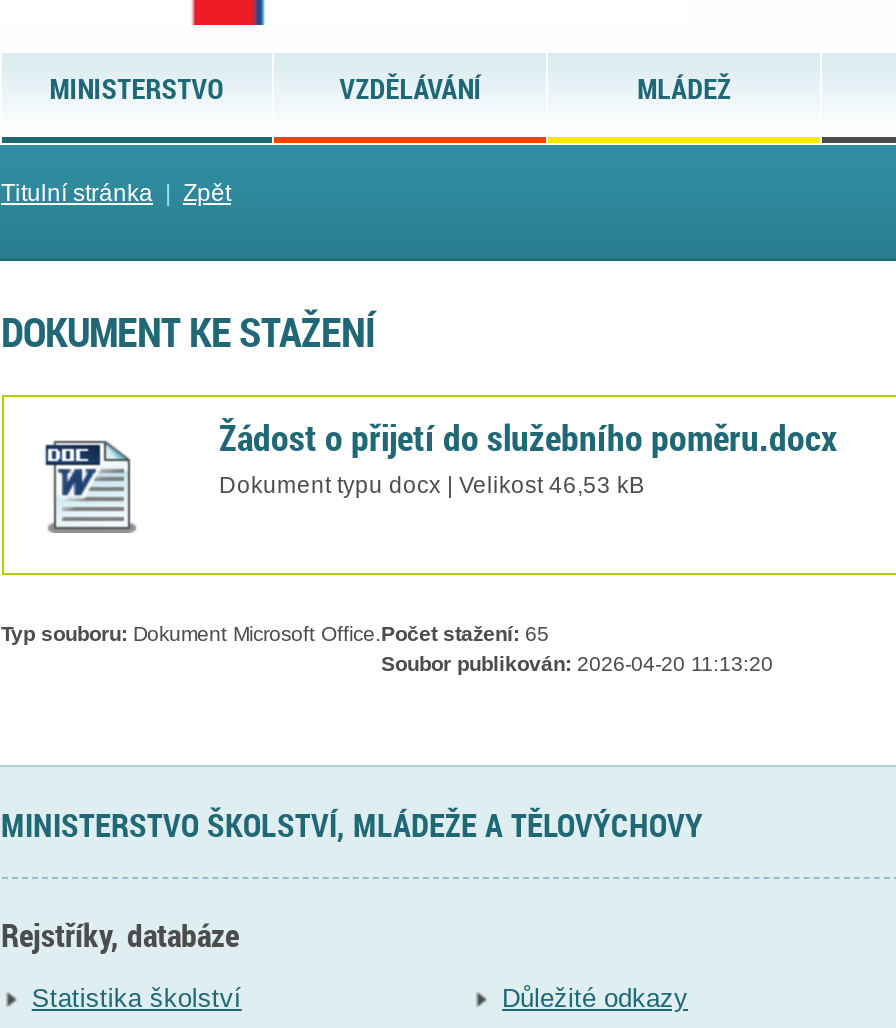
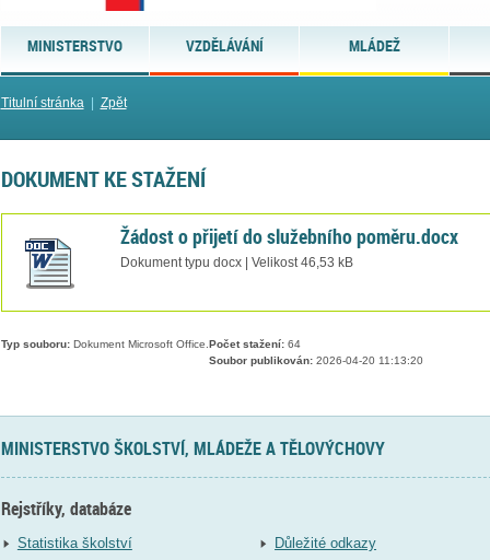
[1,624,549,646] Typ souboru: Dokument Microsoft Office.Počet stažení: 65 -> [1,339,300,351] Typ souboru: Dokument Microsoft Office.Počet stažení: 64

